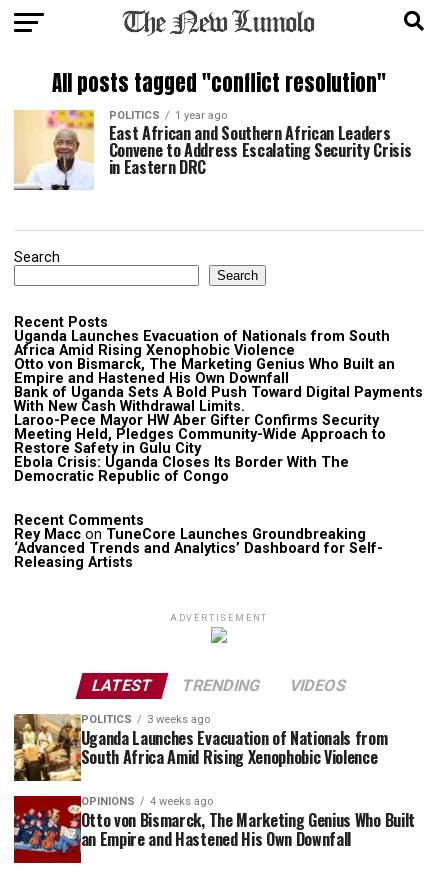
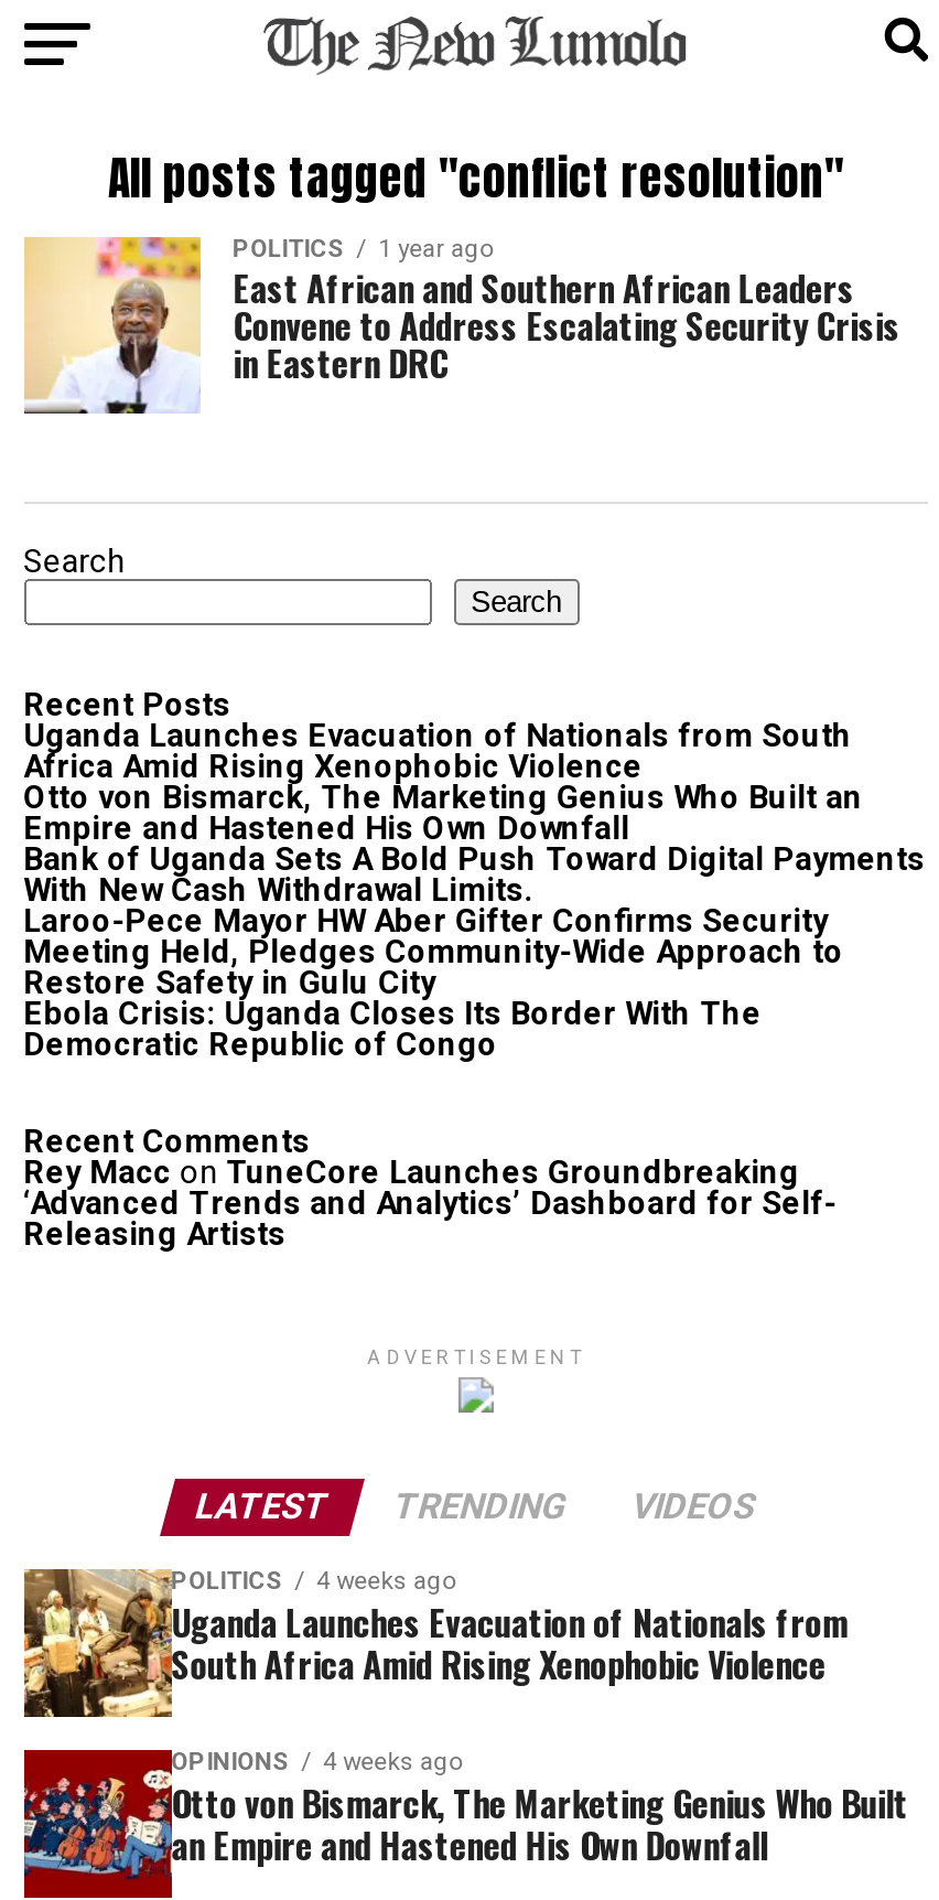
[81,713,210,726] POLITICS 3 weeks ago -> [171,1568,455,1597] POLITICS 4 weeks ago

